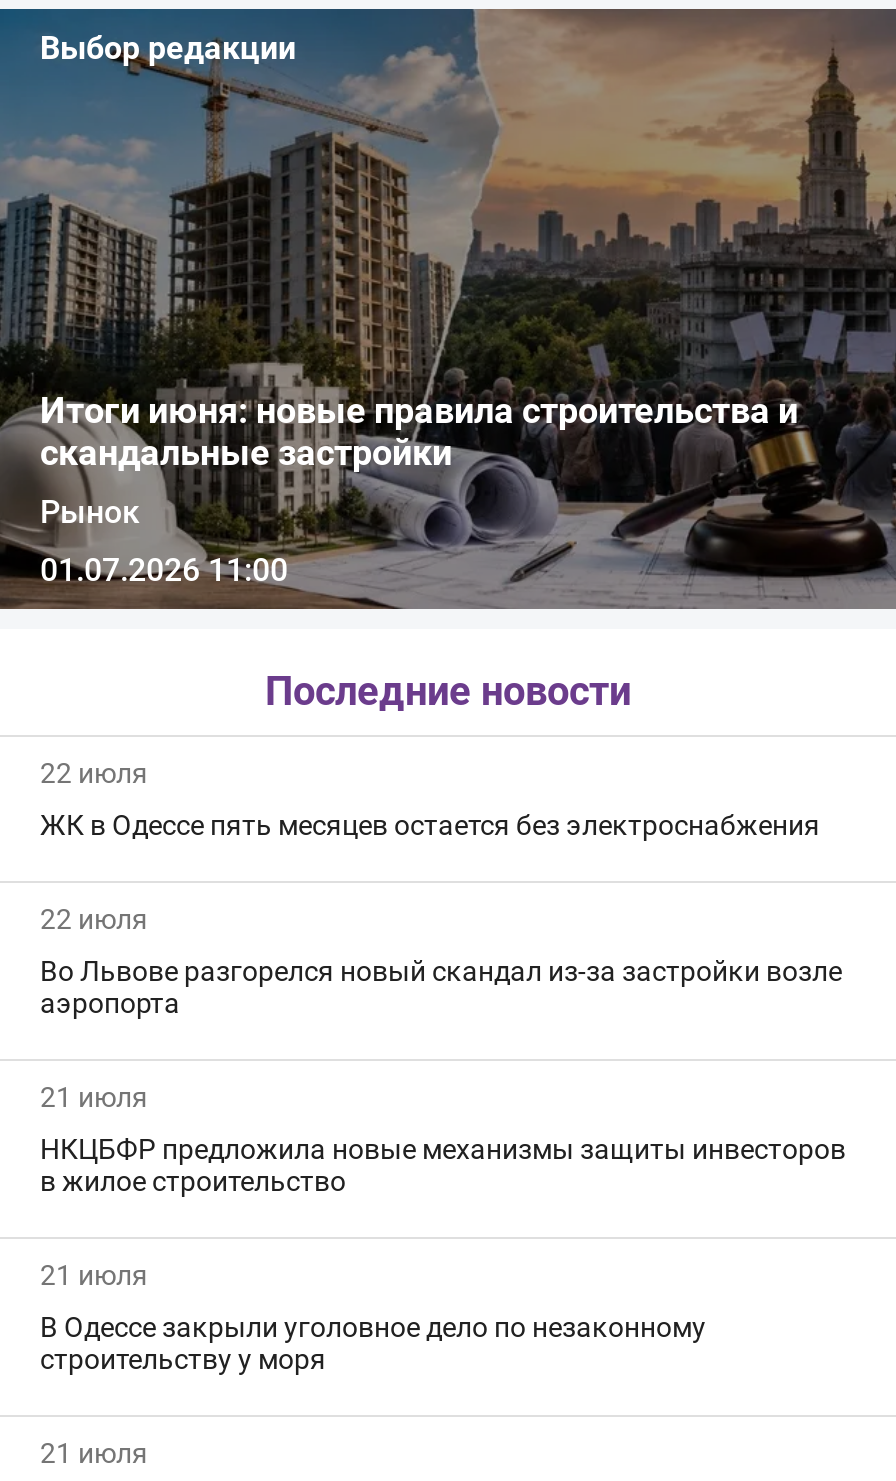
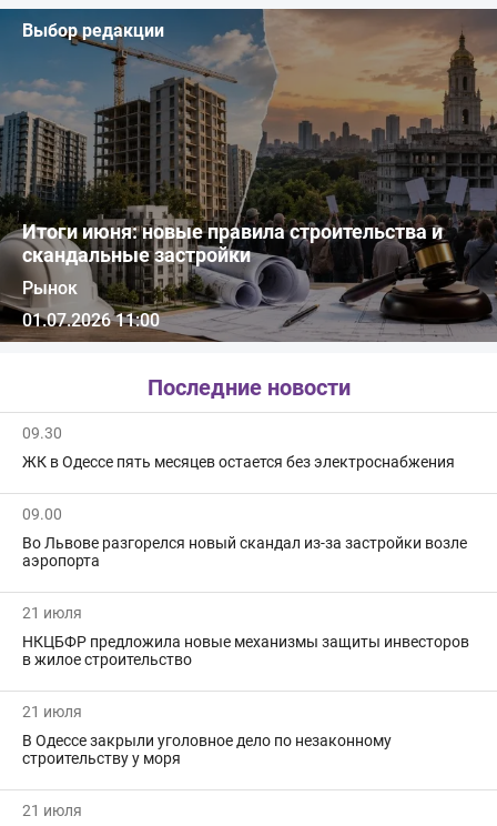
[40,758,148,790] 22 июля -> [22,425,62,442] 09.30
[40,904,148,936] 22 июля -> [22,506,62,523] 09.00

